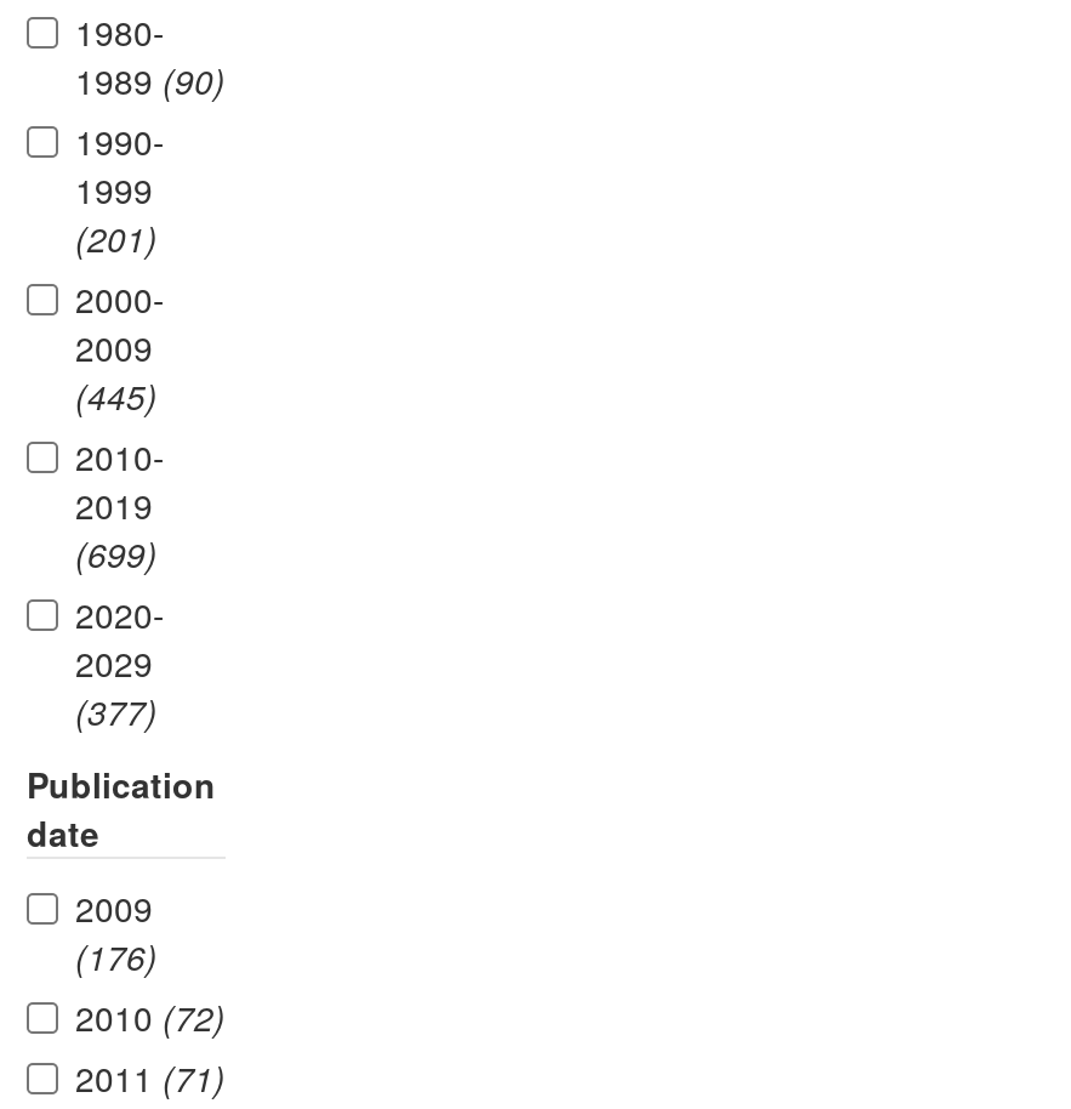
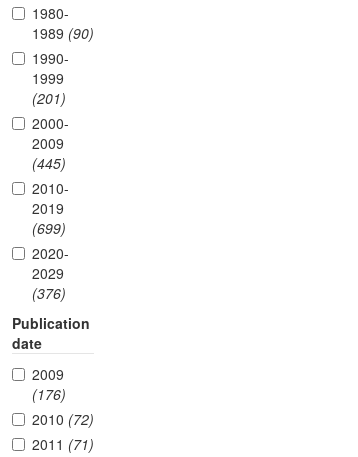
[75,687,158,735] (377) -> [32,283,66,303] (376)

